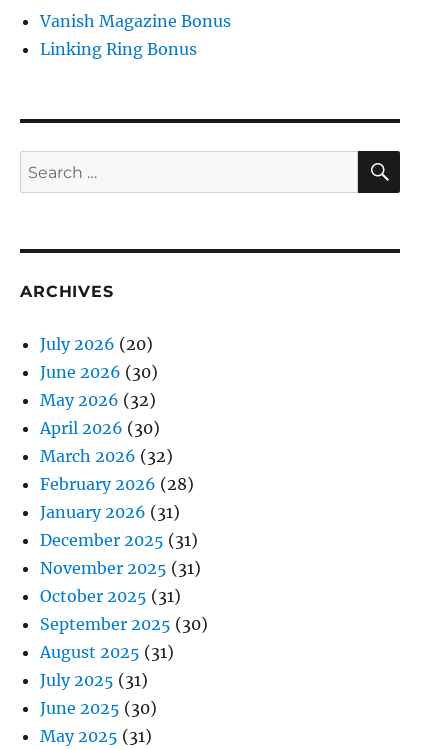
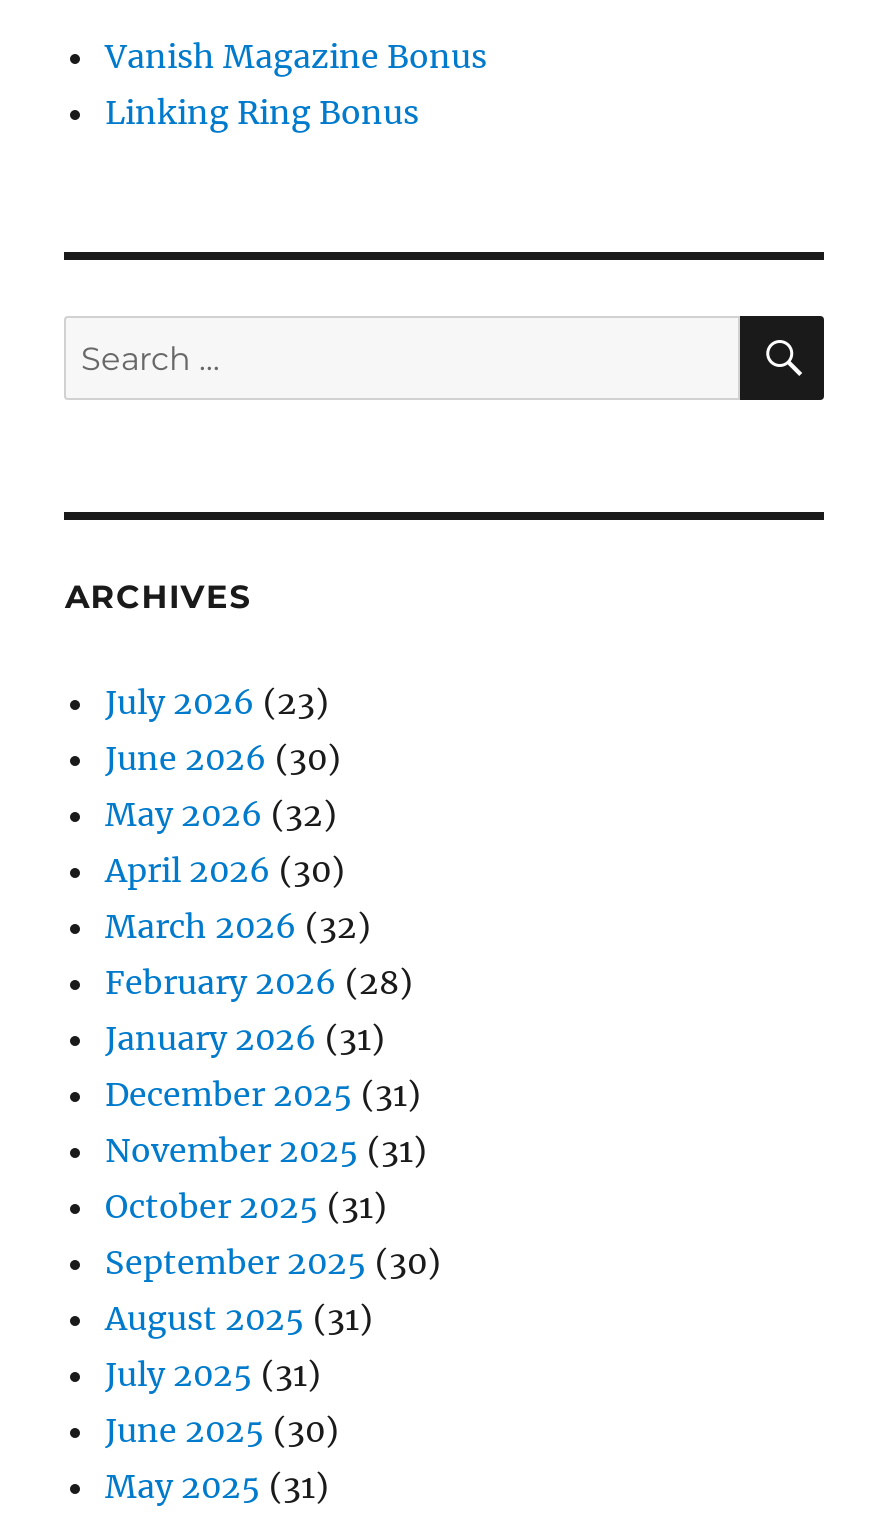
[40,334,153,354] July 2026 (20) -> [105,682,329,722] July 2026 (23)

